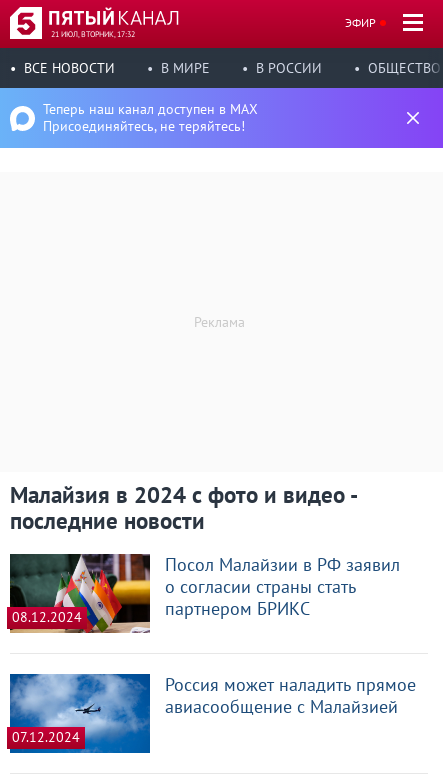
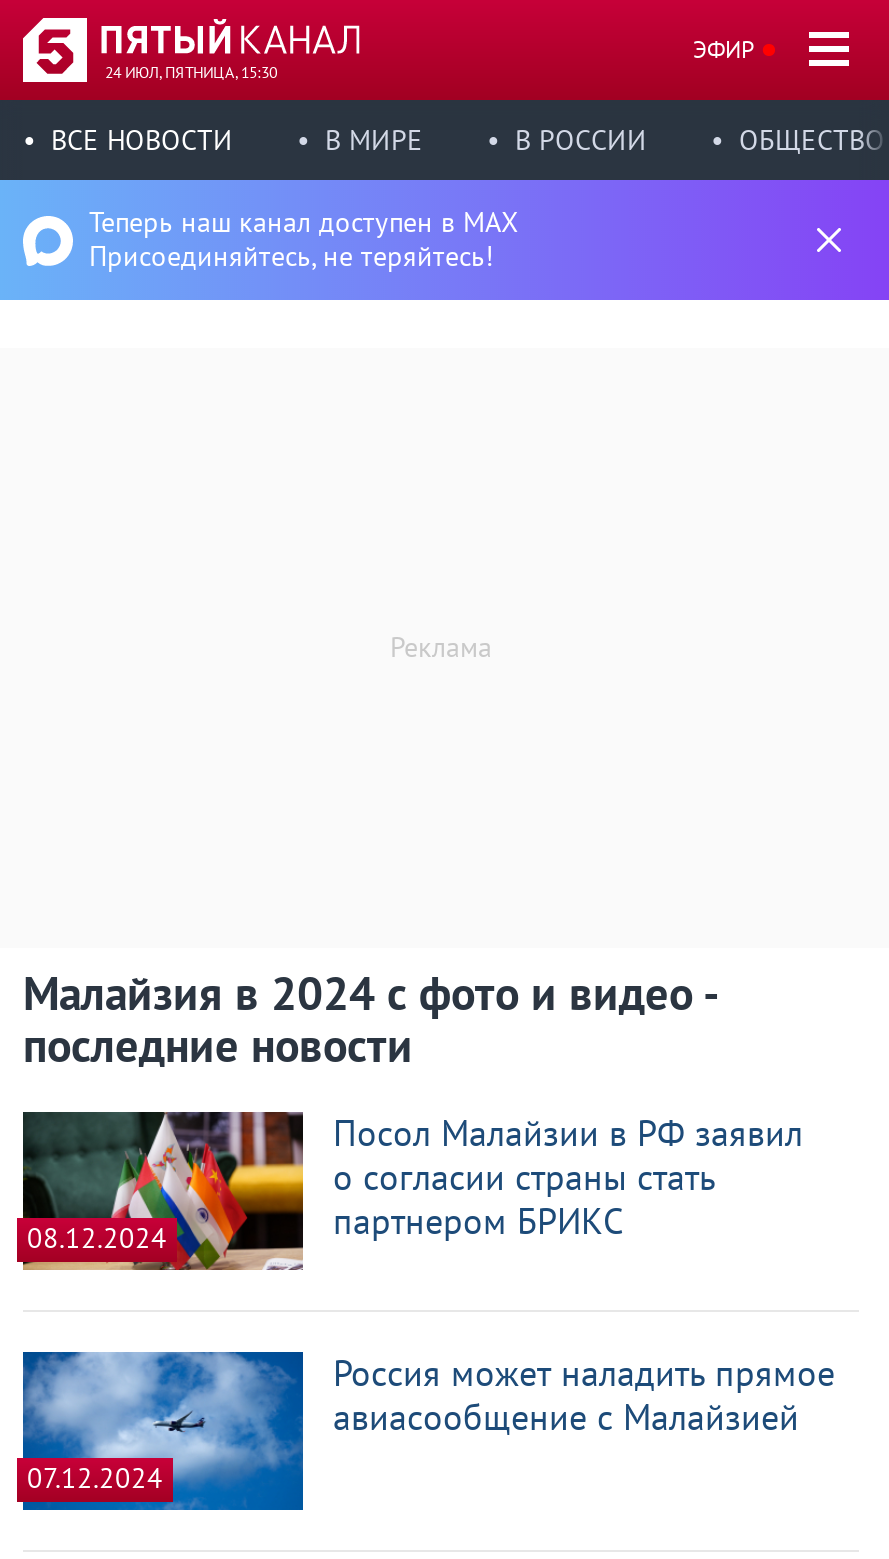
[51,29,135,39] 21 ИЮЛ, ВТОРНИК, 17:32 -> [105,62,277,82] 24 ИЮЛ, ПЯТНИЦА, 15:30

